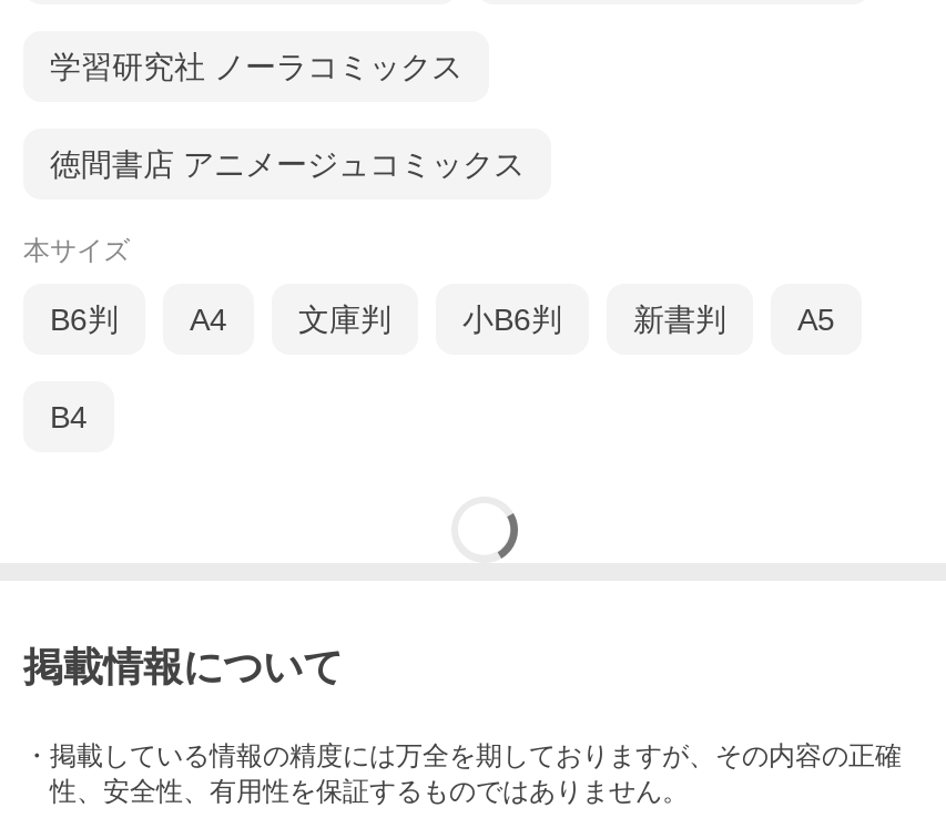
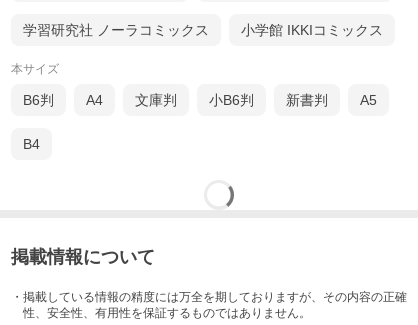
[50,146,525,182] 徳間書店 アニメージュコミックス -> [241,22,383,38] 小学館 IKKIコミックス

